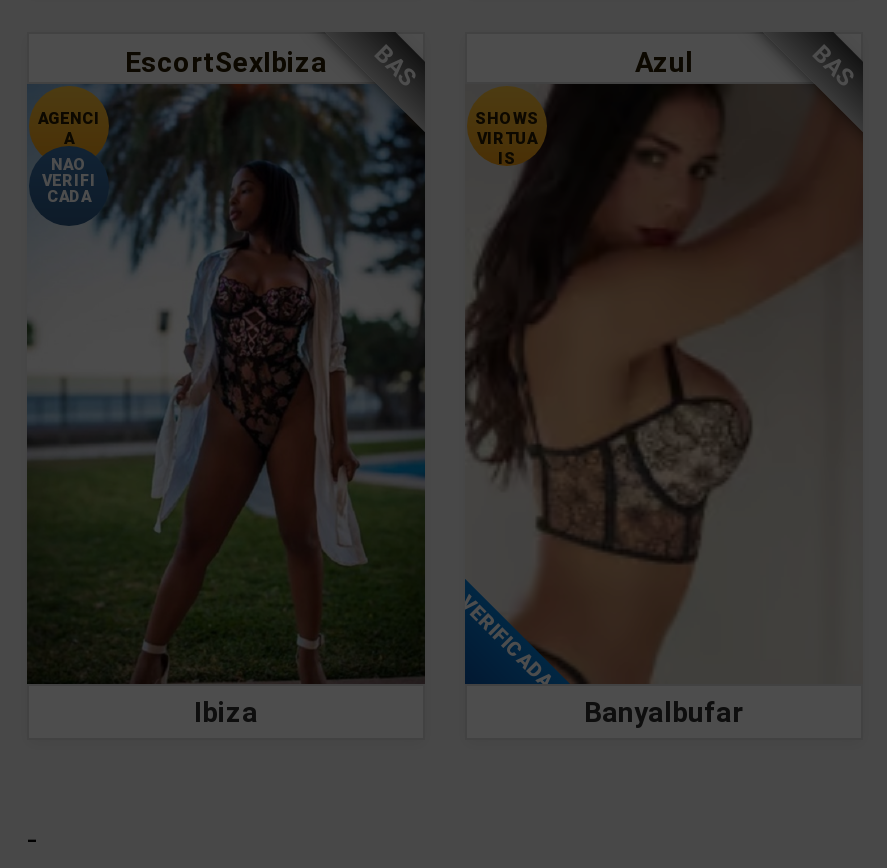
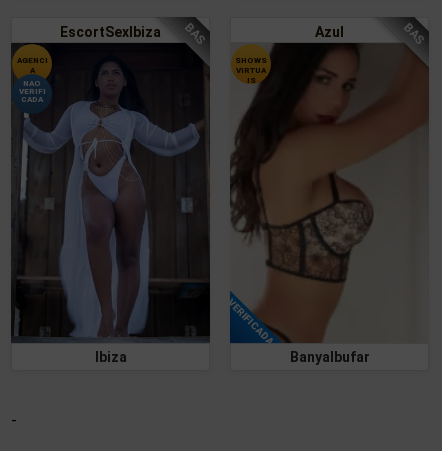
[27,82,427,686] [image] -> [10,42,210,344] [image]

